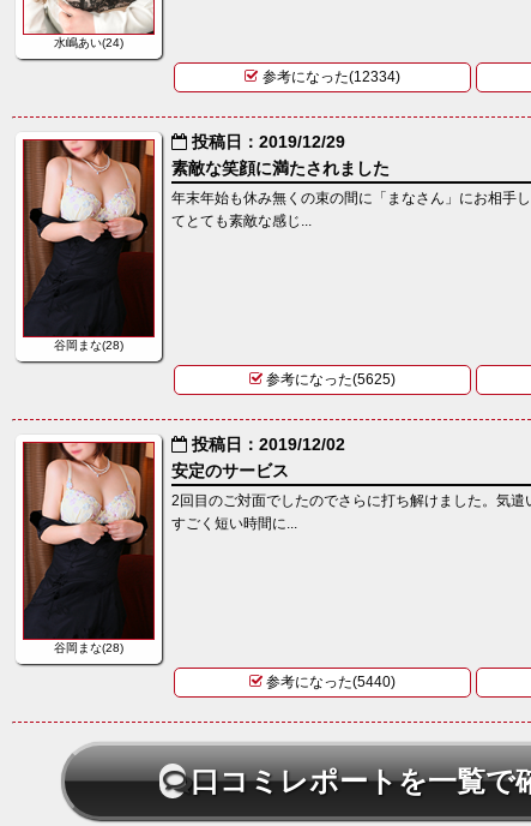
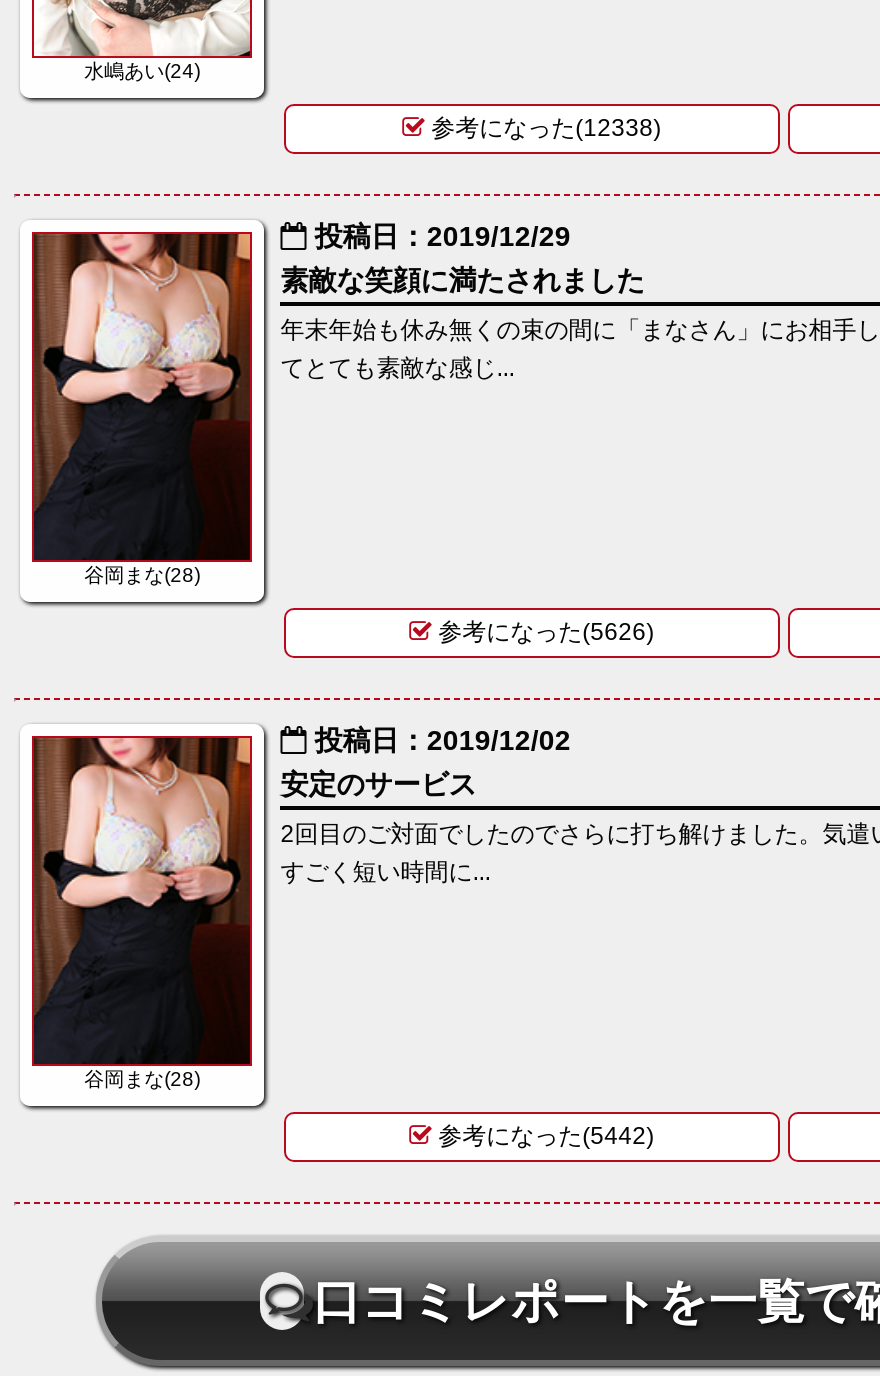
[262,69,400,86] 参考になった(12334) -> [431,115,661,143] 参考になった(12338)
[266,371,396,388] 参考になった(5625) -> [438,619,654,647] 参考になった(5626)
[266,674,396,691] 参考になった(5440) -> [438,1123,654,1151] 参考になった(5442)

